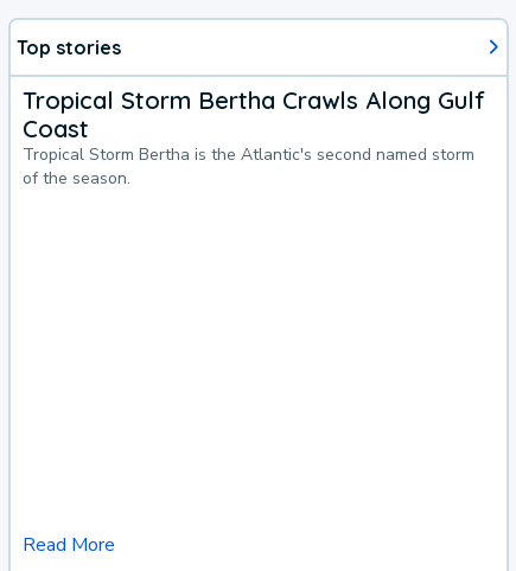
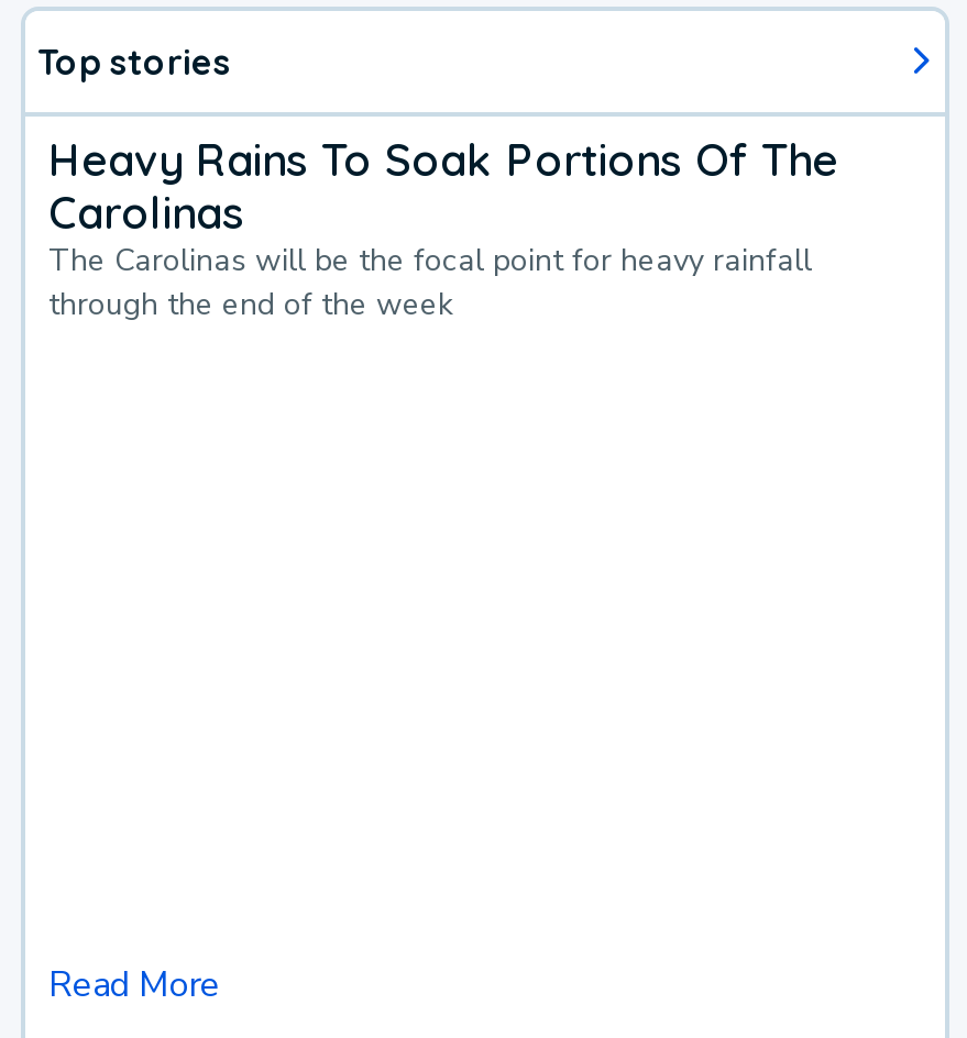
[23,85,486,189] Tropical Storm Bertha Crawls Along Gulf | Coast | Tropical Storm Bertha is the Atlantic's second named storm | of the season. -> [48,131,838,325] Heavy Rains To Soak Portions Of The | Carolinas | The Carolinas will be the focal point for heavy rainfall | through the end of the week

